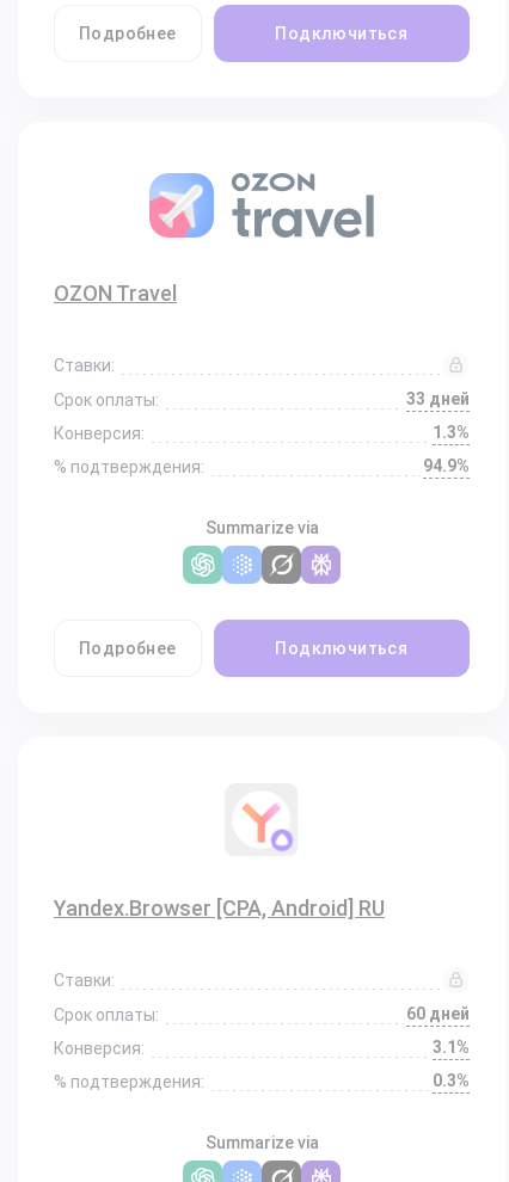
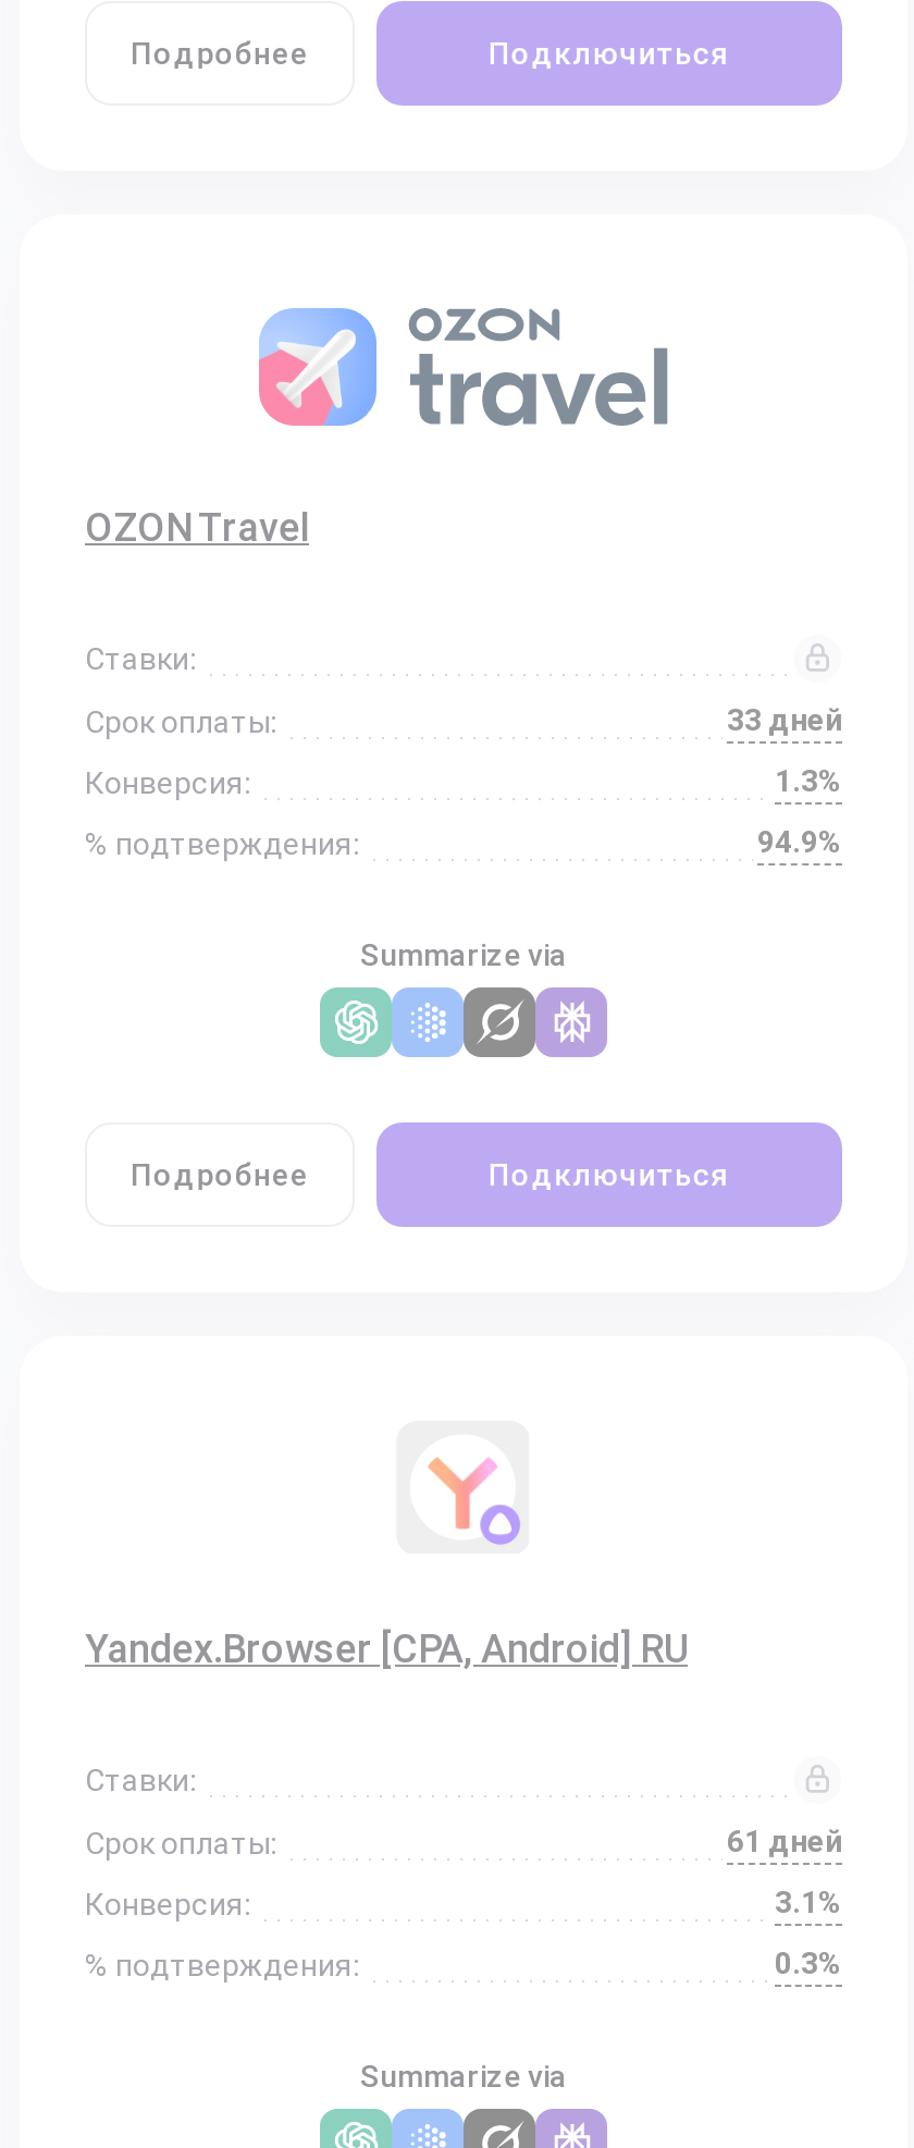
[406,1004,470,1023] 60 дней -> [727,1824,842,1858] 61 дней

